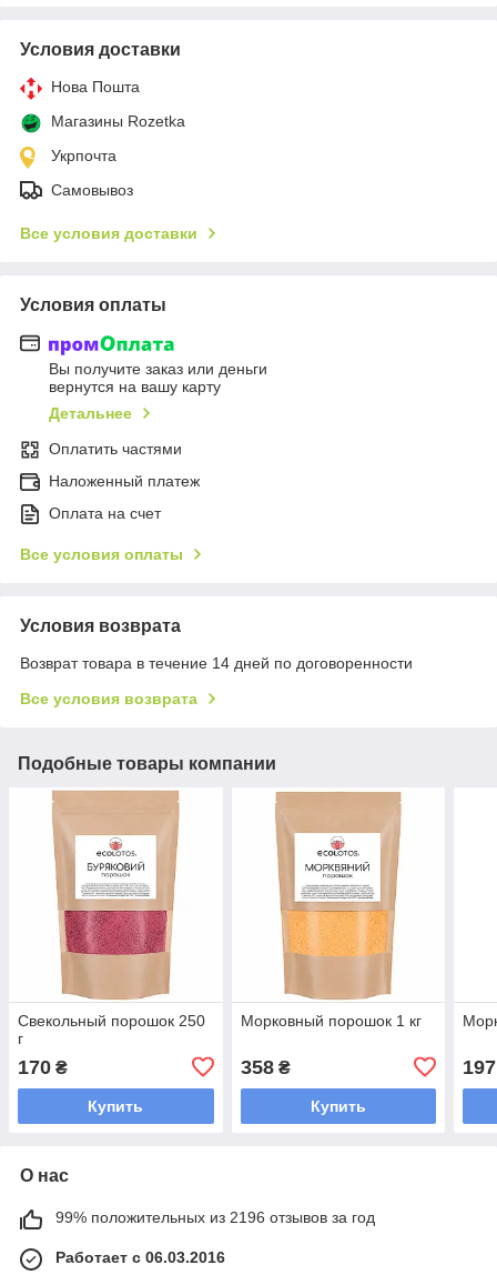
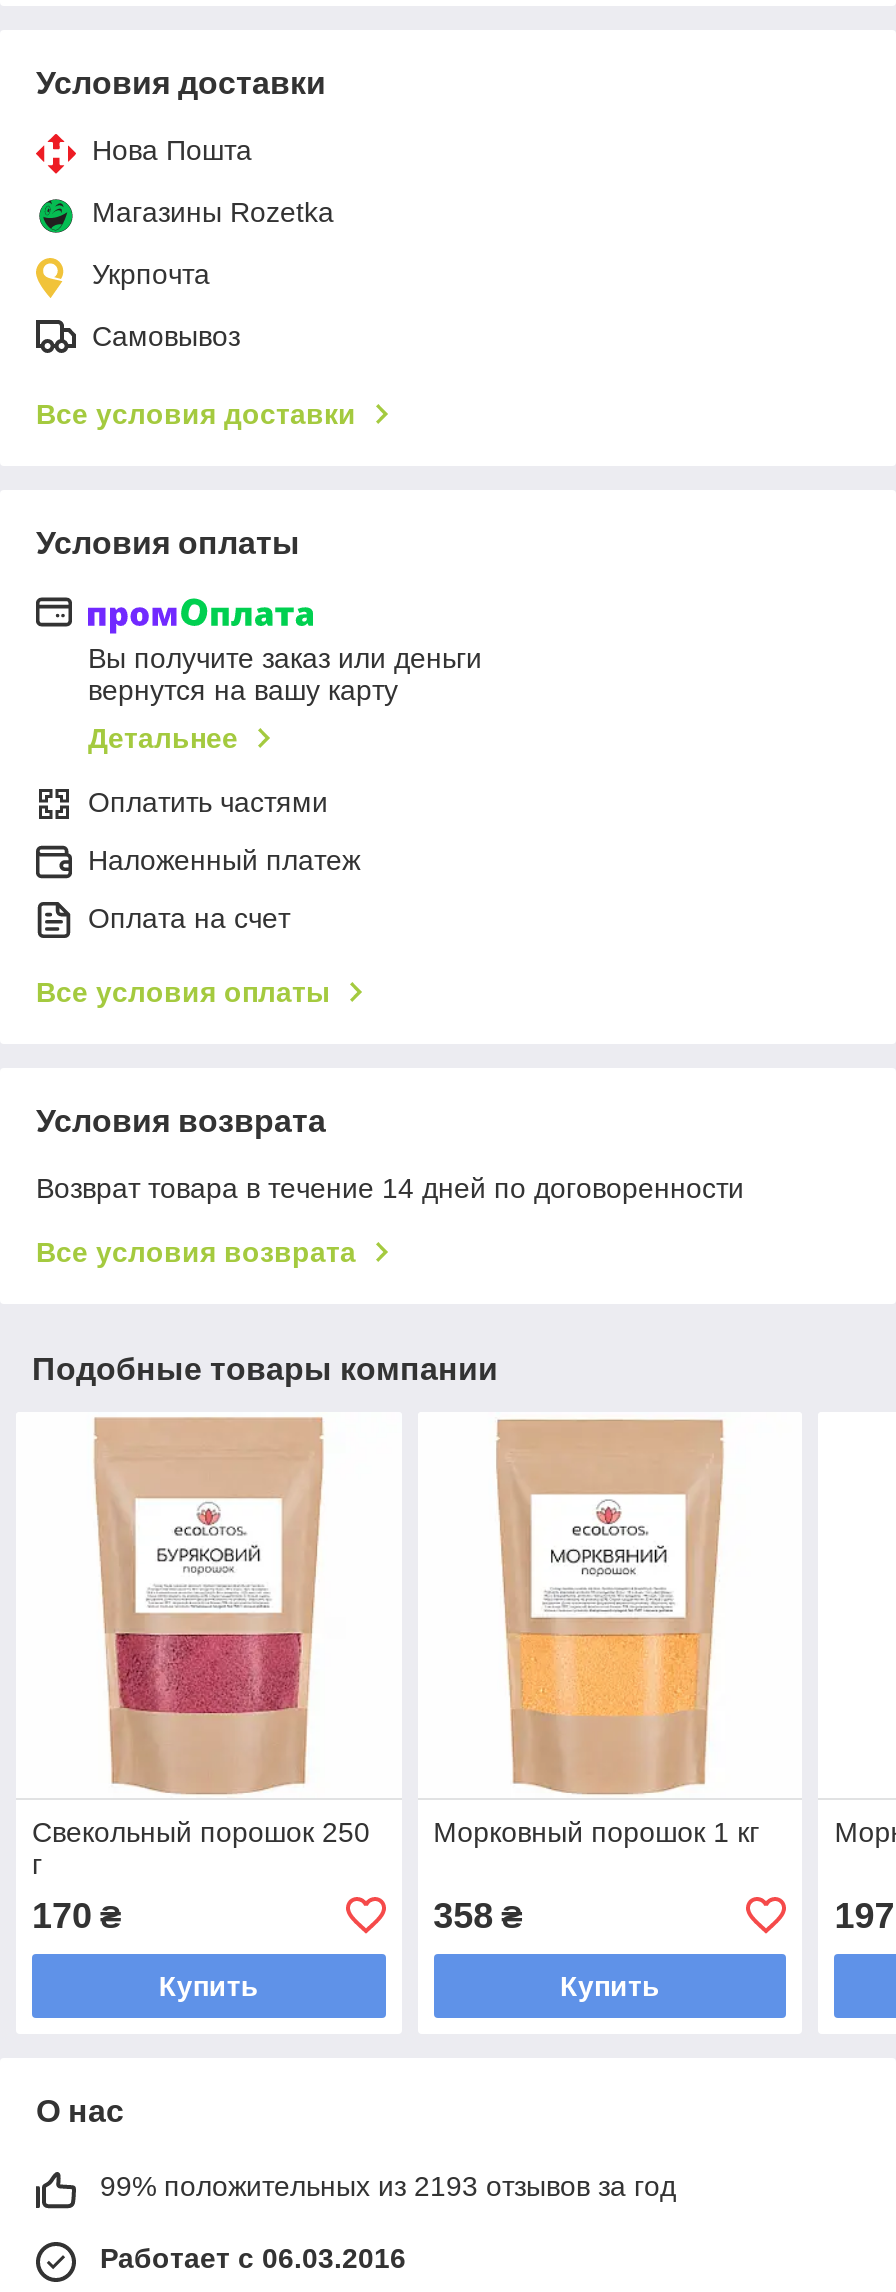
[55,1208,375,1226] 99% положительных из 2196 отзывов за год -> [100,2170,676,2202] 99% положительных из 2193 отзывов за год

